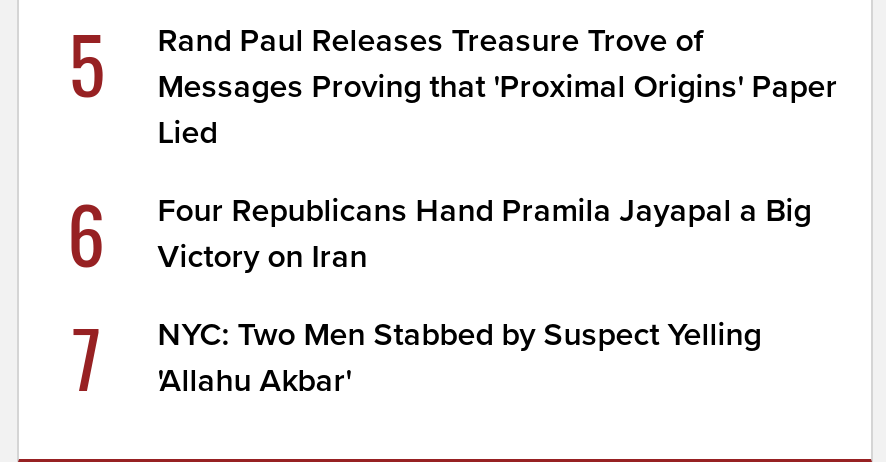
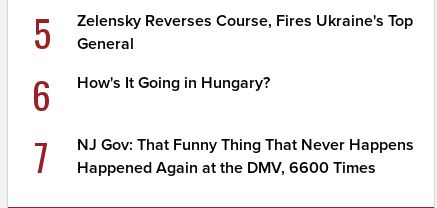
[157,22,837,154] Rand Paul Releases Treasure Trove of | Messages Proving that 'Proximal Origins' Paper | Lied -> [77,11,413,54] Zelensky Reverses Course, Fires Ukraine's Top | General
[157,192,811,278] Four Republicans Hand Pramila Jayapal a Big | Victory on Iran -> [77,73,270,93] How's It Going in Hungary?
[157,316,761,402] NYC: Two Men Stabbed by Suspect Yelling | 'Allahu Akbar' -> [77,135,414,178] NJ Gov: That Funny Thing That Never Happens | Happened Again at the DMV, 6600 Times

